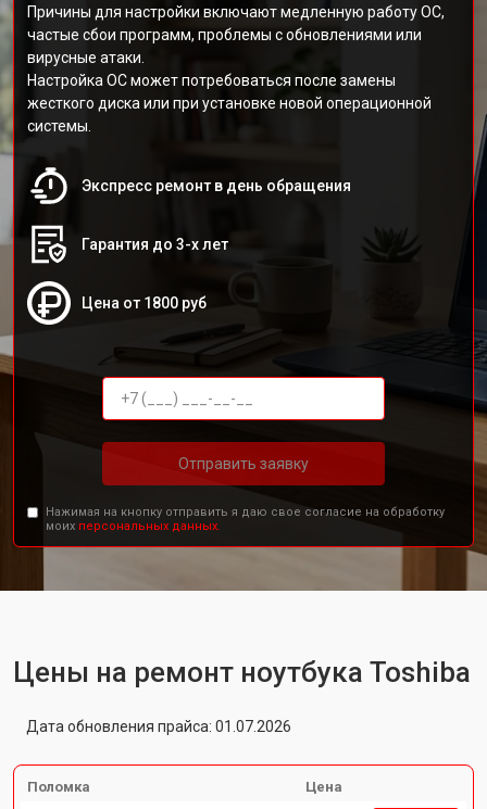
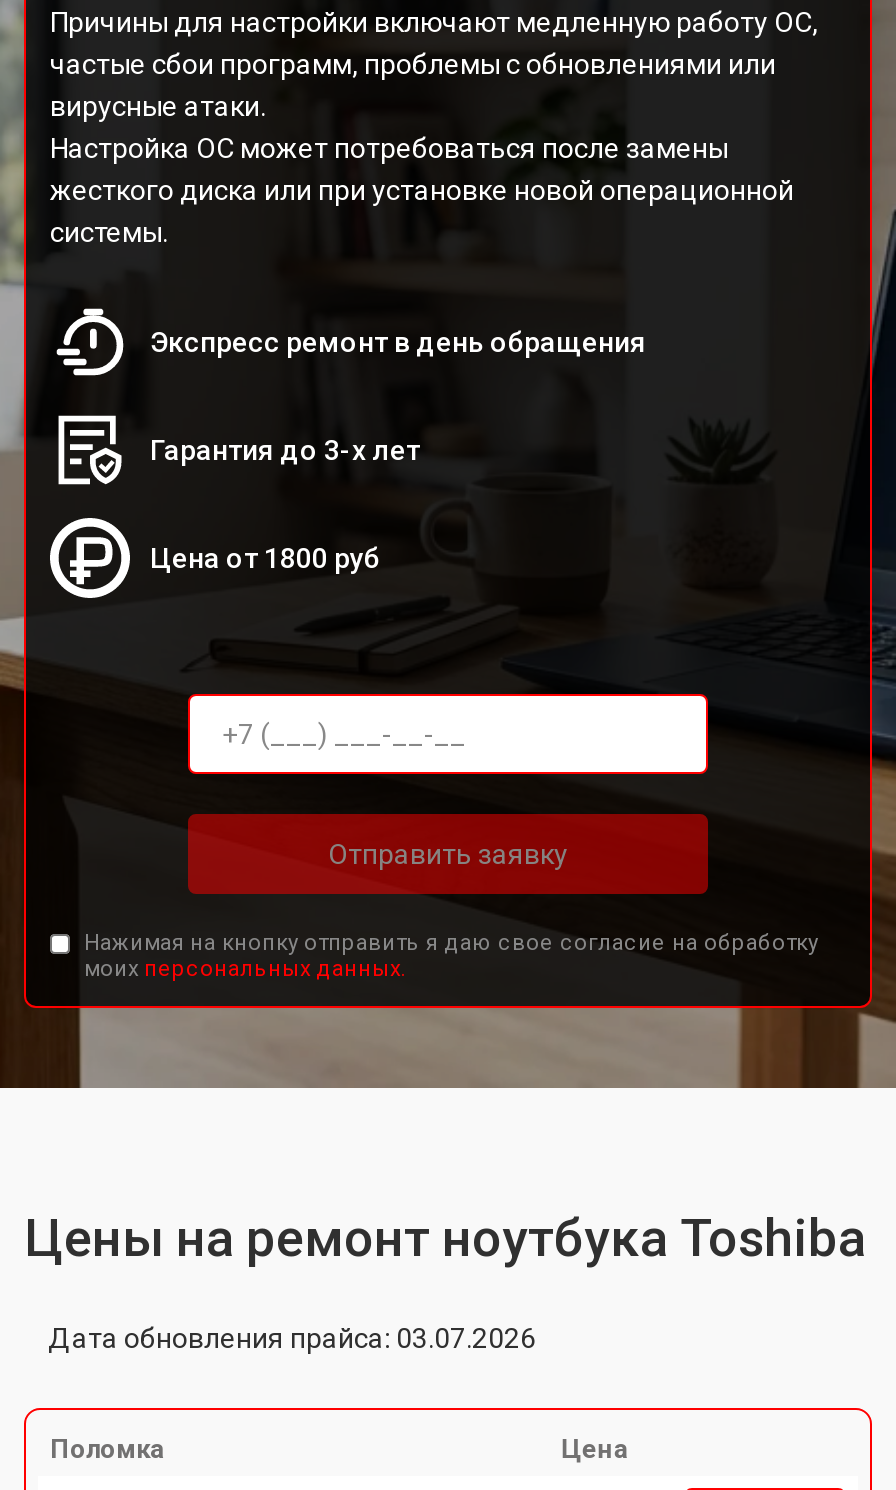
[26,718,291,735] Дата обновления прайса: 01.07.2026 -> [48,1322,536,1354] Дата обновления прайса: 03.07.2026

